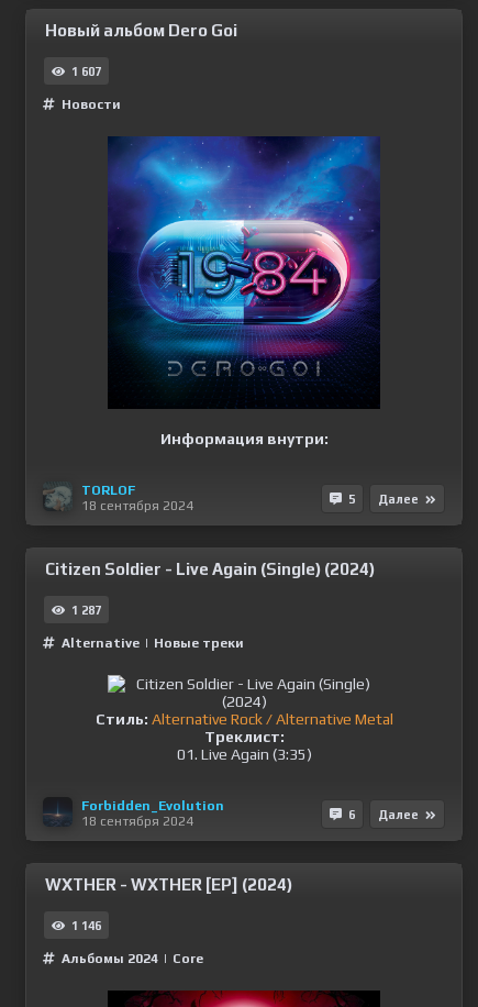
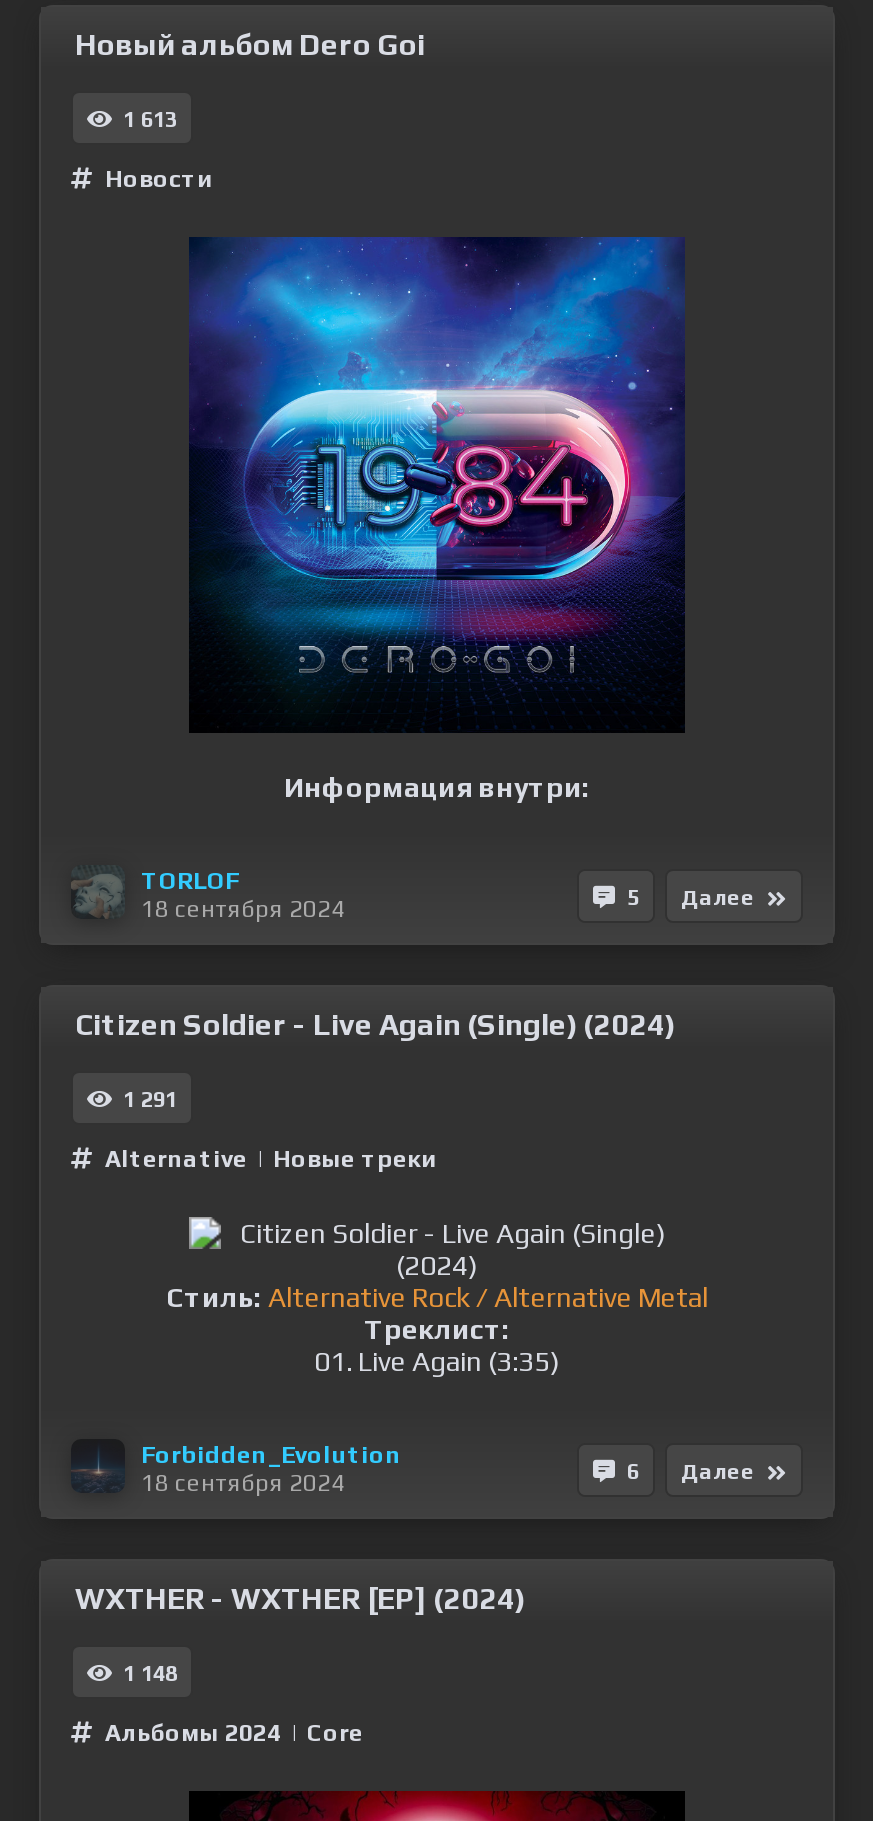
[71,65,101,78] 1 607 -> [123,107,177,131] 1 613
[71,604,101,617] 1 287 -> [123,1087,177,1111] 1 291
[71,919,101,932] 1 146 -> [123,1661,177,1685] 1 148

